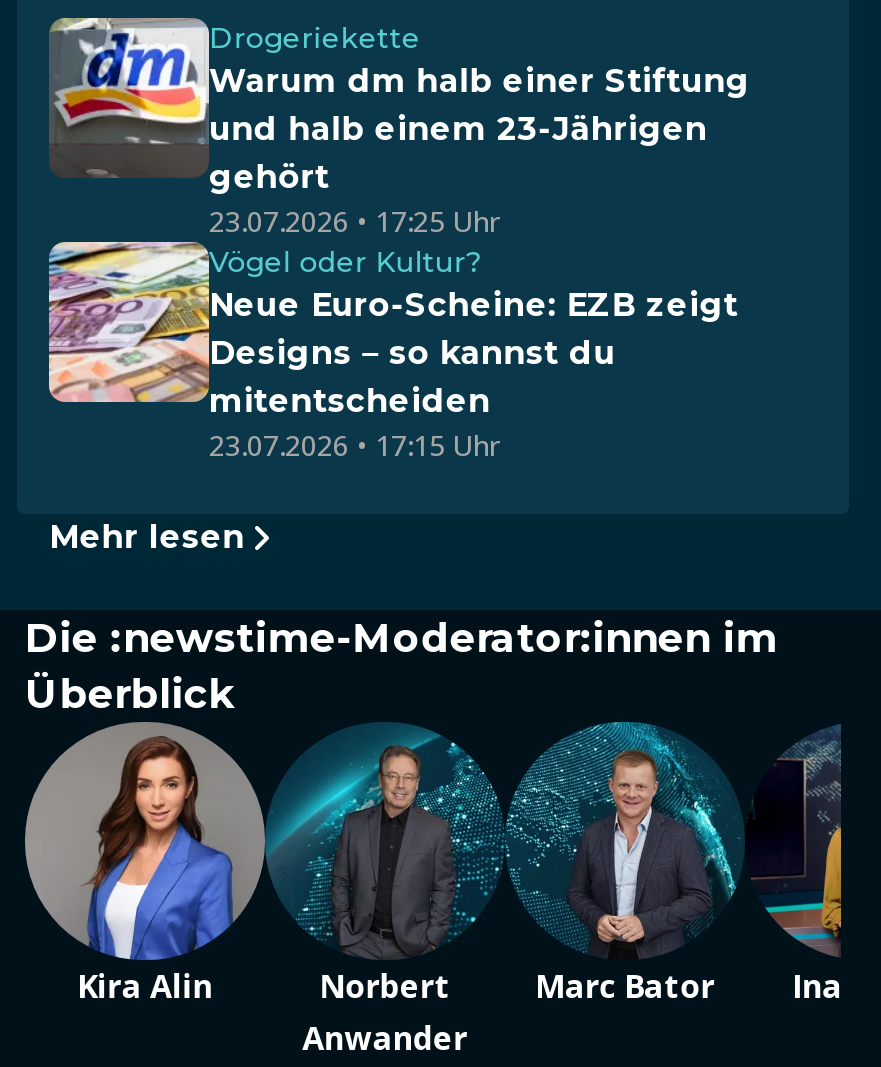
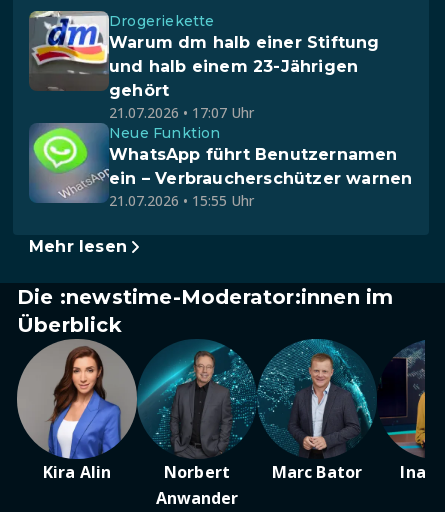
[49,201,738,463] [image] | 23.07.2026 • 17:25 Uhr | Vögel oder Kultur? | Neue Euro-Scheine: EZB zeigt | Designs – so kannst du | mitentscheiden | 23.07.2026 • 17:15 Uhr -> [29,103,412,210] [image] | 21.07.2026 • 17:07 Uhr | Neue Funktion | WhatsApp führt Benutzernamen | ein – Verbraucherschützer warnen | 21.07.2026 • 15:55 Uhr

